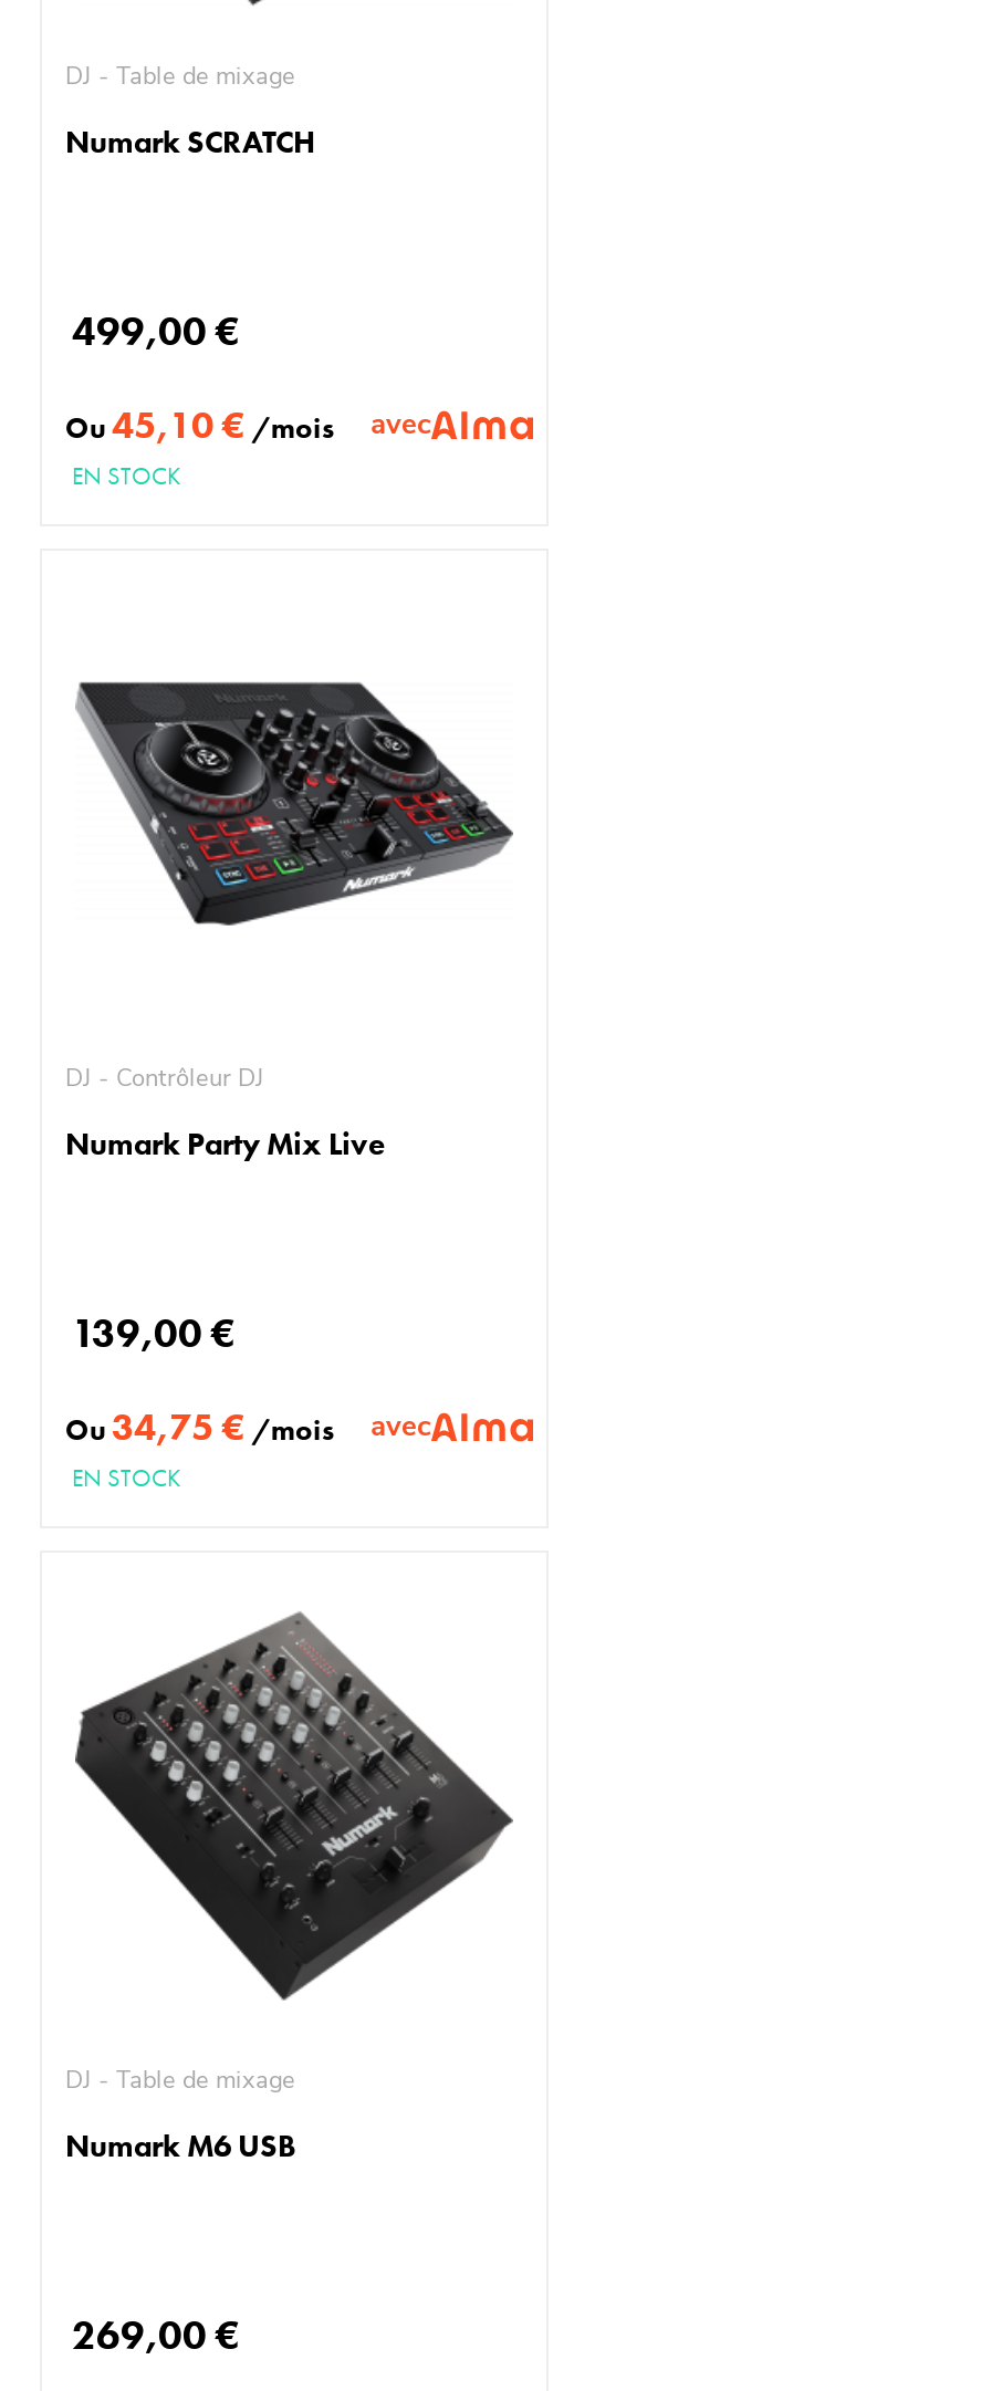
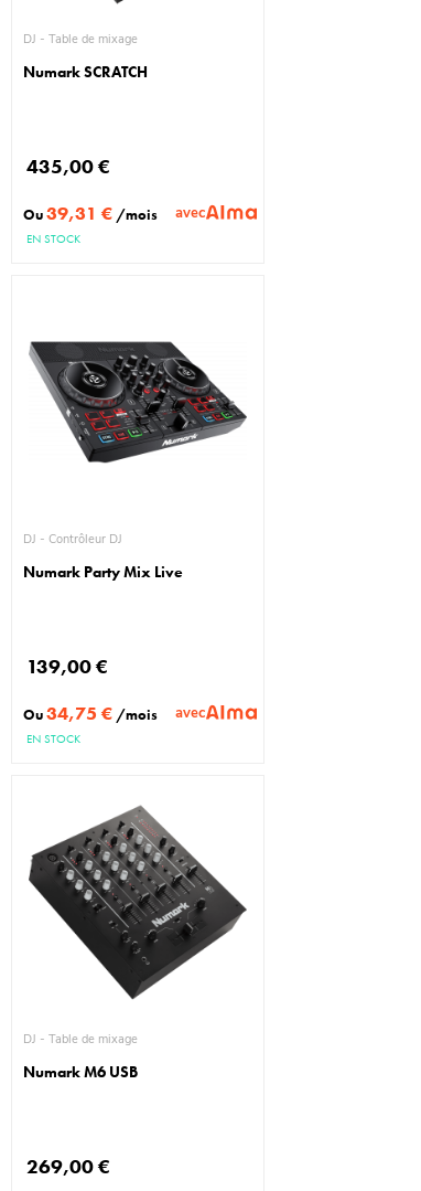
[72,307,240,358] 499,00 € -> [27,153,111,178] 435,00 €
[65,402,430,451] Ou45,10 €/mois avec -> [24,201,205,225] Ou39,31 €/mois avec

